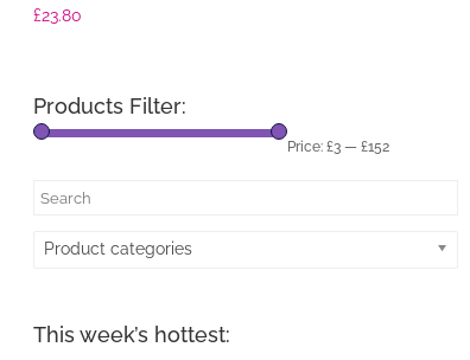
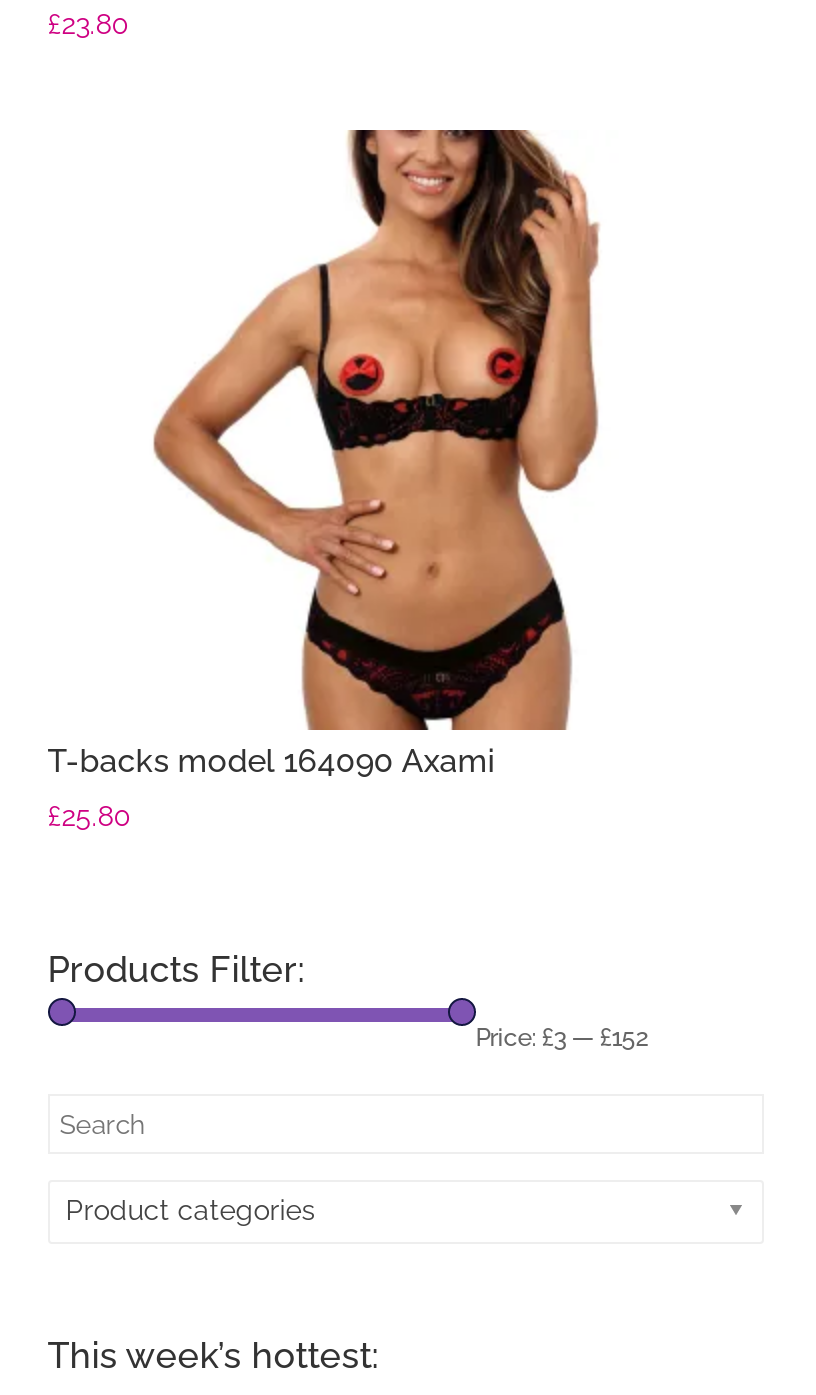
none -> [48,128,600,833] [image] | T-backs model 164090 Axami | £25.80

